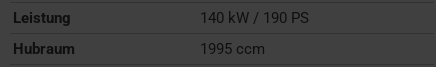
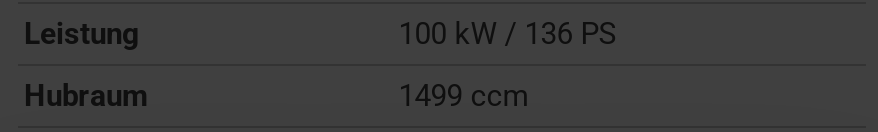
[200,9,309,27] 140 kW / 190 PS -> [398,17,616,53] 100 kW / 136 PS
[200,40,265,58] 1995 ccm -> [398,79,528,115] 1499 ccm

